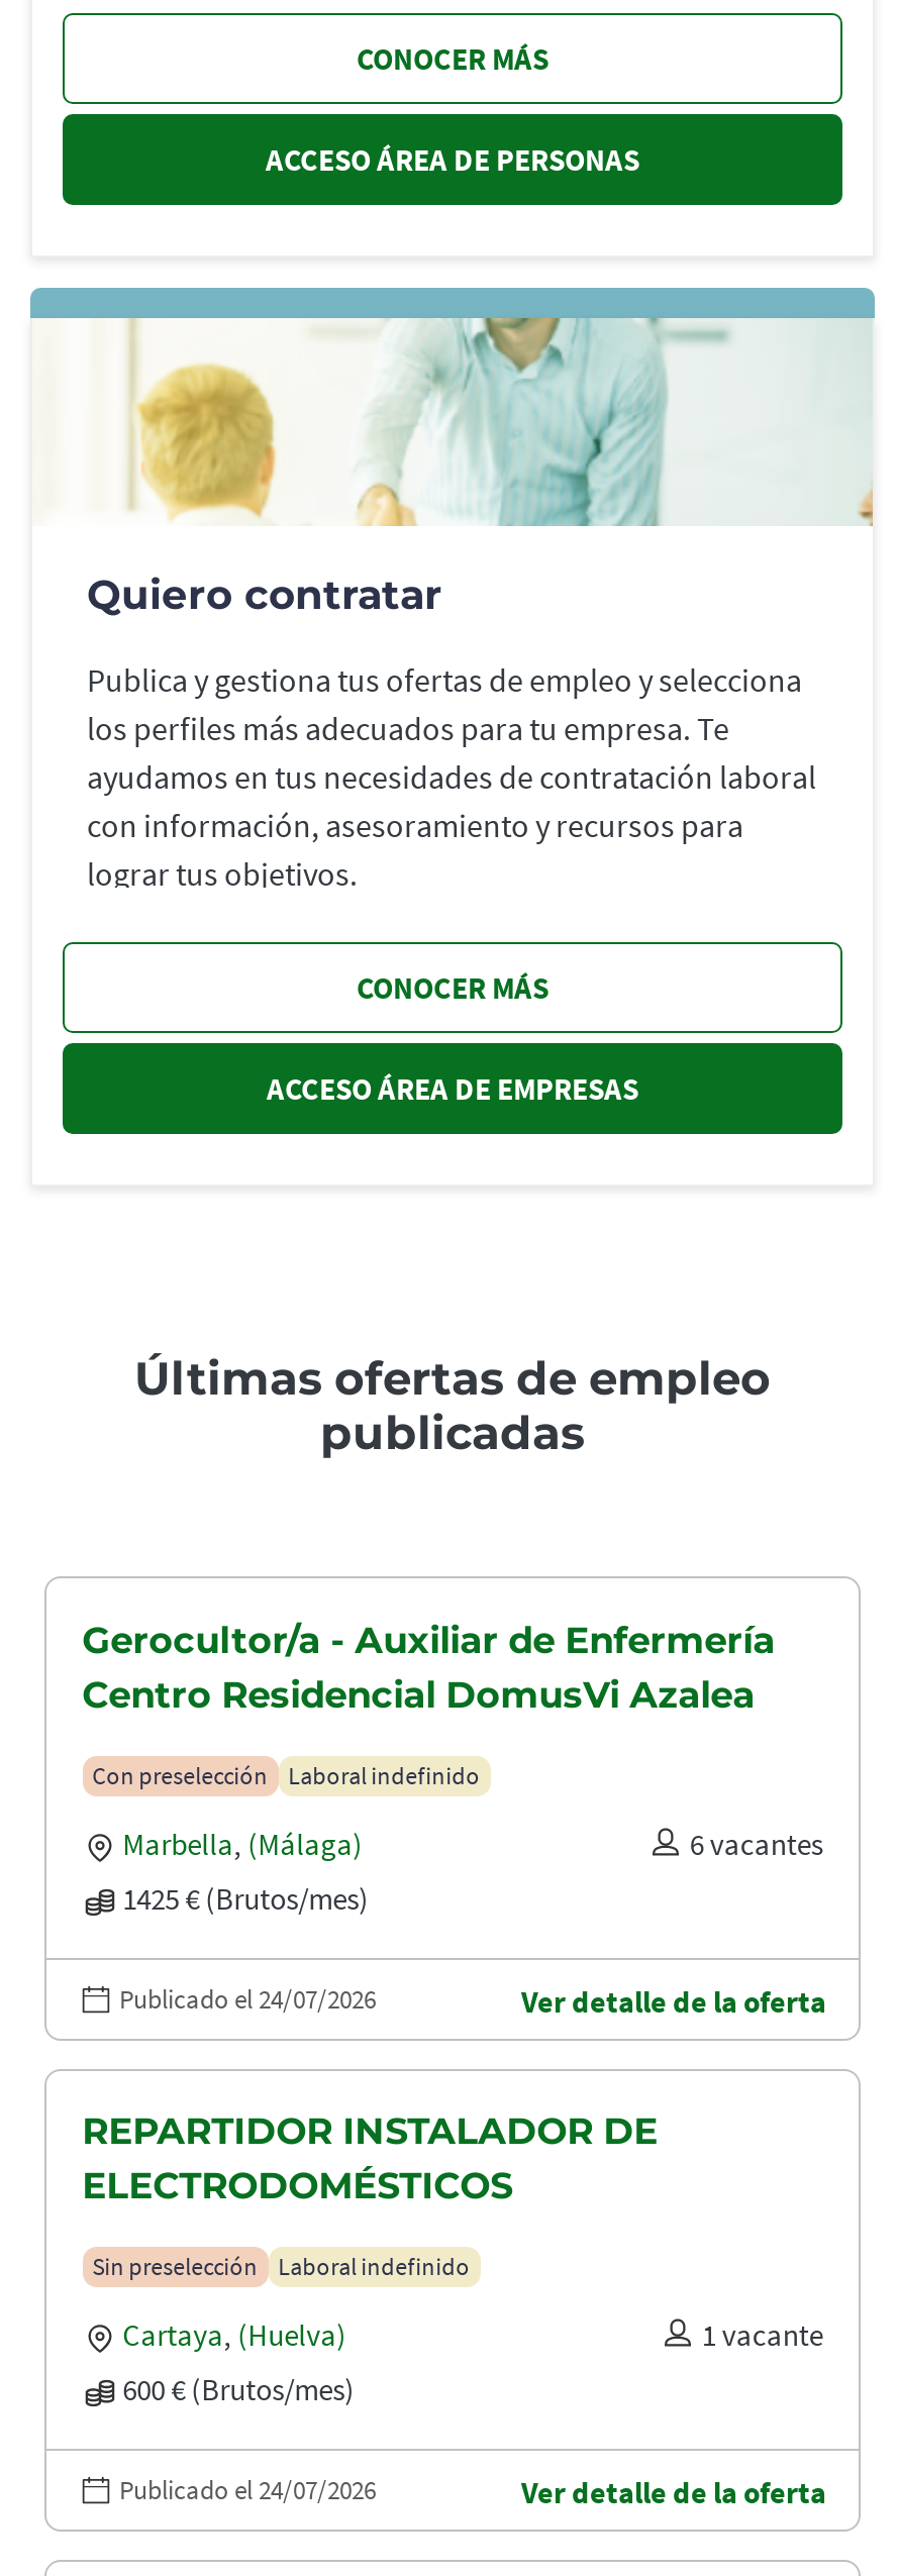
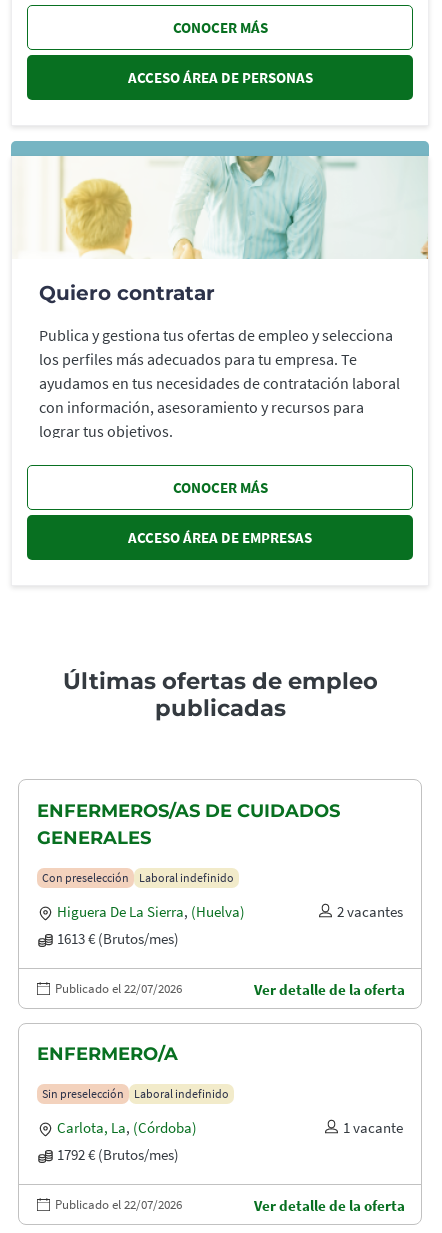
[82,1618,775,1717] Gerocultor/a - Auxiliar de Enfermería | Centro Residencial DomusVi Azalea -> [37,800,340,849] ENFERMEROS/AS DE CUIDADOS | GENERALES
[122,1824,823,1917] Marbella, (Málaga) | 6 vacantes | 1425 € (Brutos/mes) -> [57,902,403,948] Higuera De La Sierra, (Huelva) | 2 vacantes | 1613 € (Brutos/mes)
[119,1981,376,2016] Publicado el 24/07/2026 -> [55,980,182,997] Publicado el 22/07/2026
[82,2110,658,2209] REPARTIDOR INSTALADOR DE | ELECTRODOMÉSTICOS -> [37,1043,178,1065] ENFERMERO/A
[122,2316,347,2354] Cartaya, (Huelva) -> [57,1118,197,1137] Carlota, La, (Córdoba)
[122,2370,355,2409] 600 € (Brutos/mes) -> [57,1145,179,1164] 1792 € (Brutos/mes)
[119,2473,376,2508] Publicado el 24/07/2026 -> [55,1196,182,1213] Publicado el 22/07/2026

